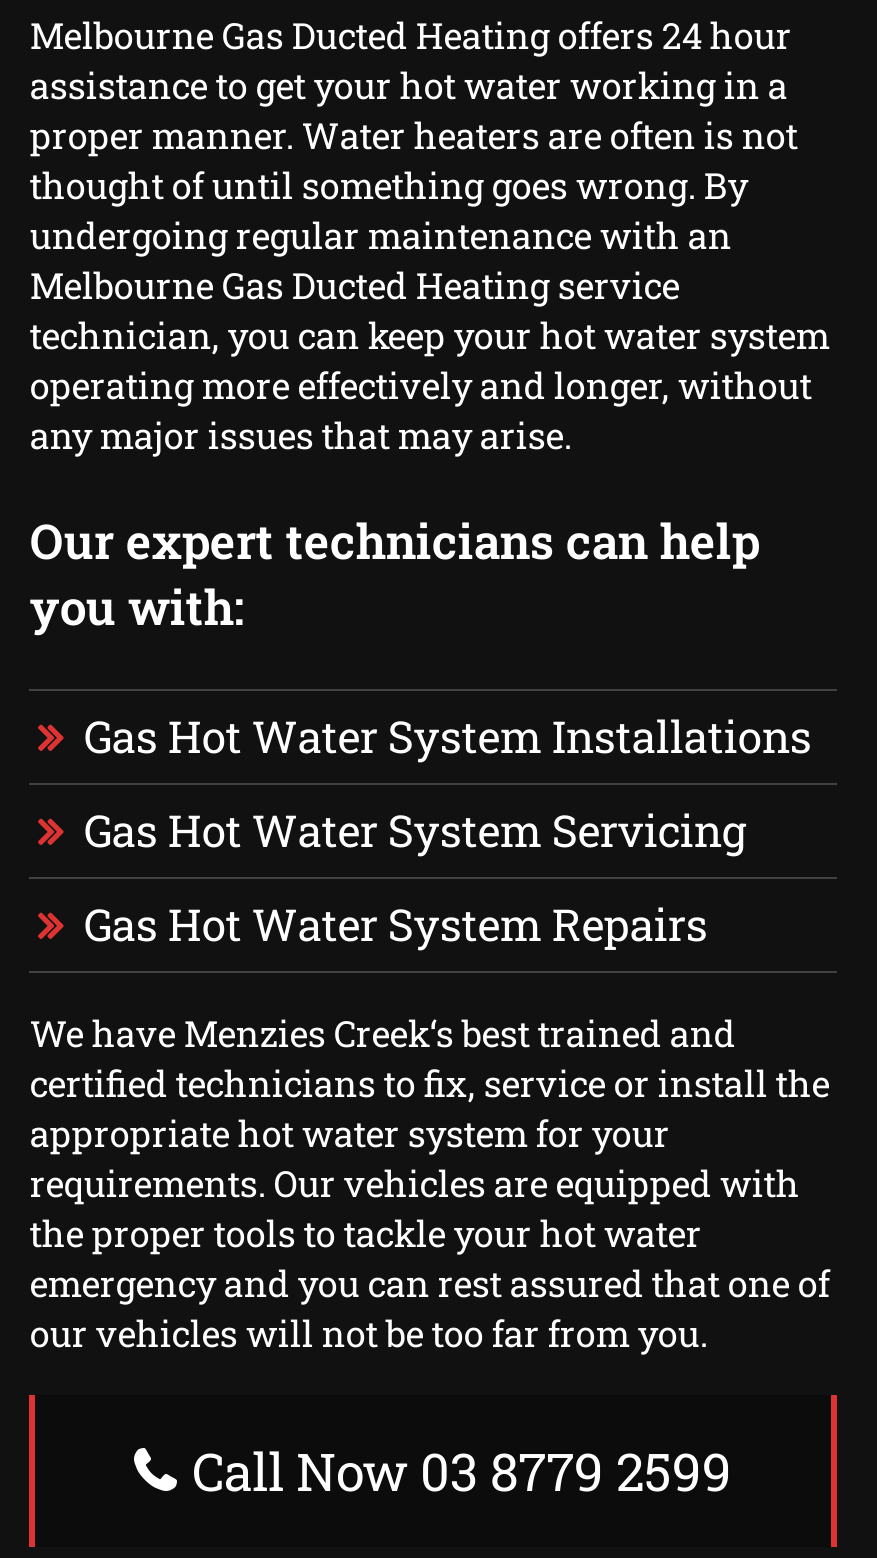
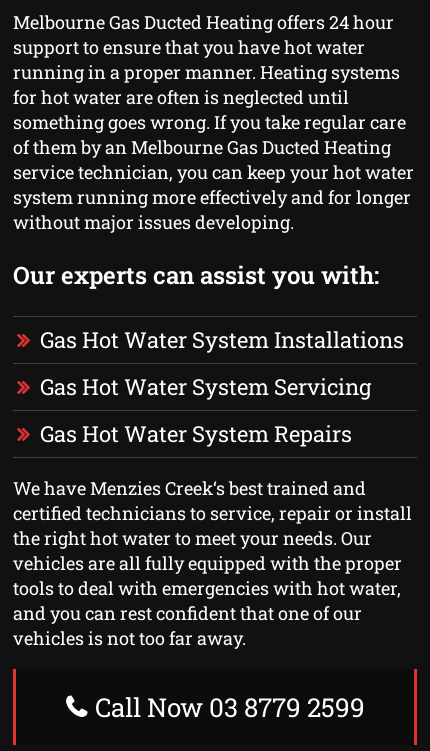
[30,61,830,459] assistance to get your hot water working in a | proper manner. Water heaters are often is not | thought of until something goes wrong. By | undergoing regular maintenance with an | Melbourne Gas Ducted Heating service | technician, you can keep your hot water system | operating more effectively and longer, without | any major issues that may arise. -> [13,35,414,234] support to ensure that you have hot water | running in a proper manner. Heating systems | for hot water are often is neglected until | something goes wrong. If you take regular care | of them by an Melbourne Gas Ducted Heating | service technician, you can keep your hot water | system running more effectively and for longer | without major issues developing.
[30,509,760,639] Our expert technicians can help | you with: -> [13,259,379,291] Our experts can assist you with:
[30,1059,830,1357] certified technicians to fix, service or install the | appropriate hot water system for your | requirements. Our vehicles are equipped with | the proper tools to tackle your hot water | emergency and you can rest assured that one of | our vehicles will not be too far from you. -> [13,501,412,650] certified technicians to service, repair or install | the right hot water to meet your needs. Our | vehicles are all fully equipped with the proper | tools to deal with emergencies with hot water, | and you can rest confident that one of our | vehicles is not too far away.

